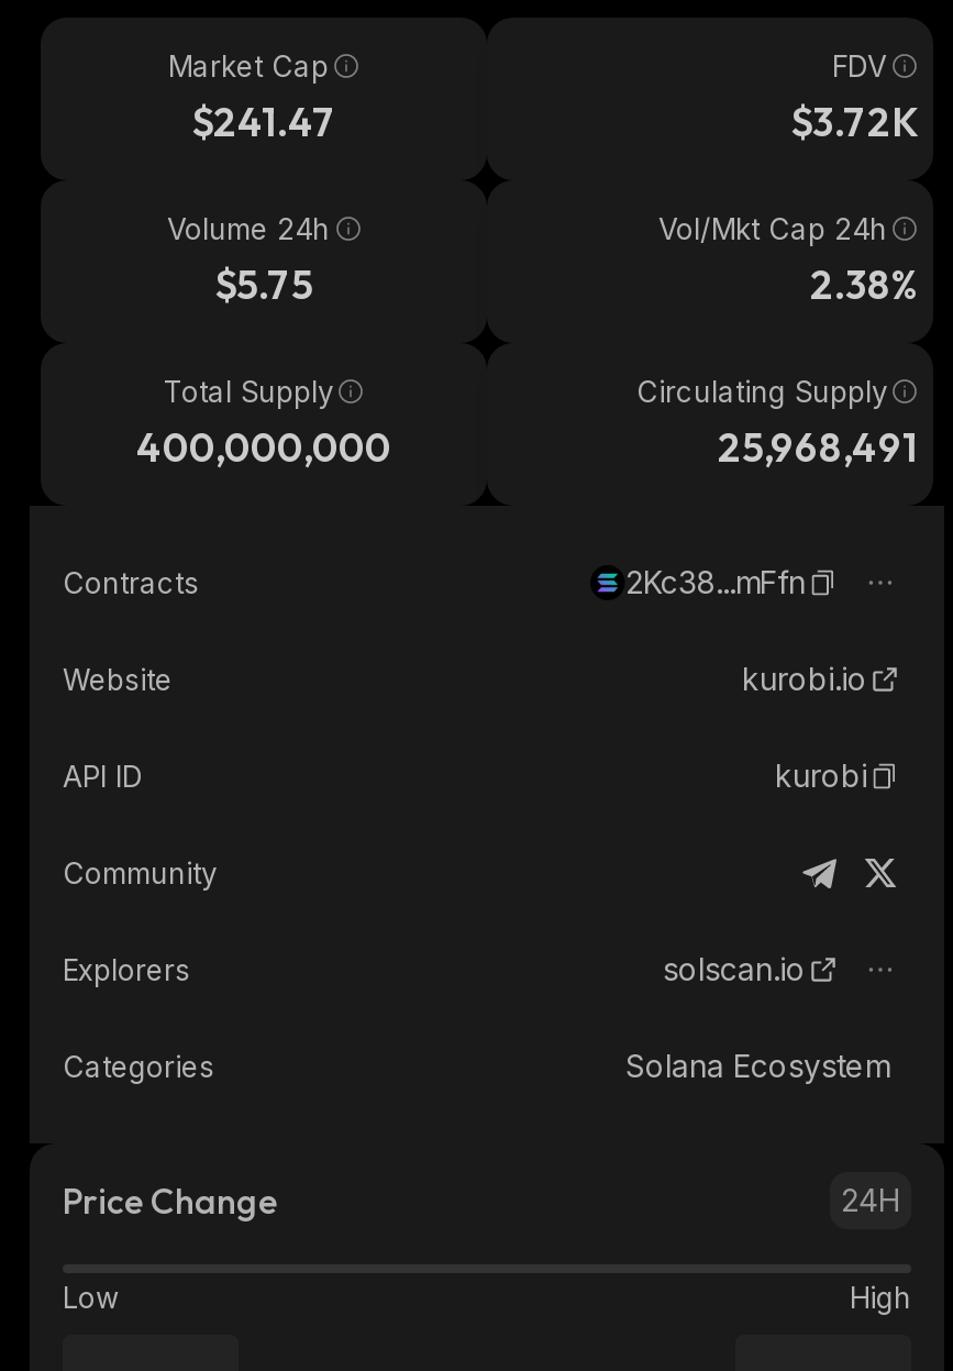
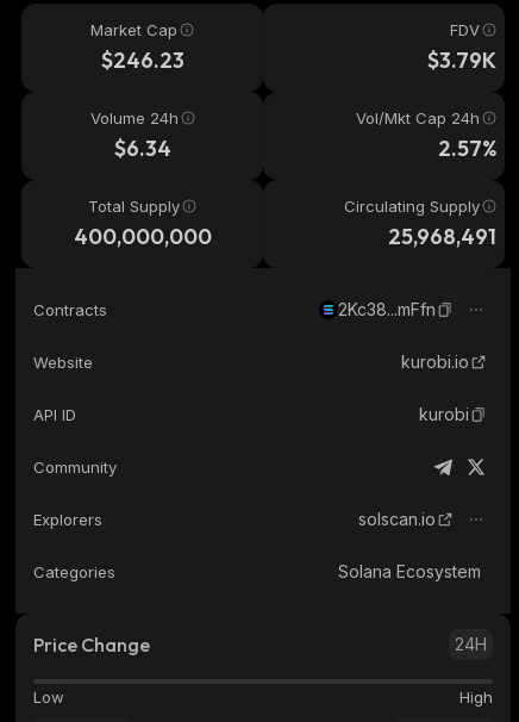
[191,97,336,147] $241.47 -> [101,46,184,74] $246.23
[790,97,918,147] $3.72K -> [427,46,496,74] $3.79K
[214,259,313,310] $5.75 -> [114,135,171,162] $6.34
[810,259,918,310] 2.38% -> [438,135,496,162] 2.57%

